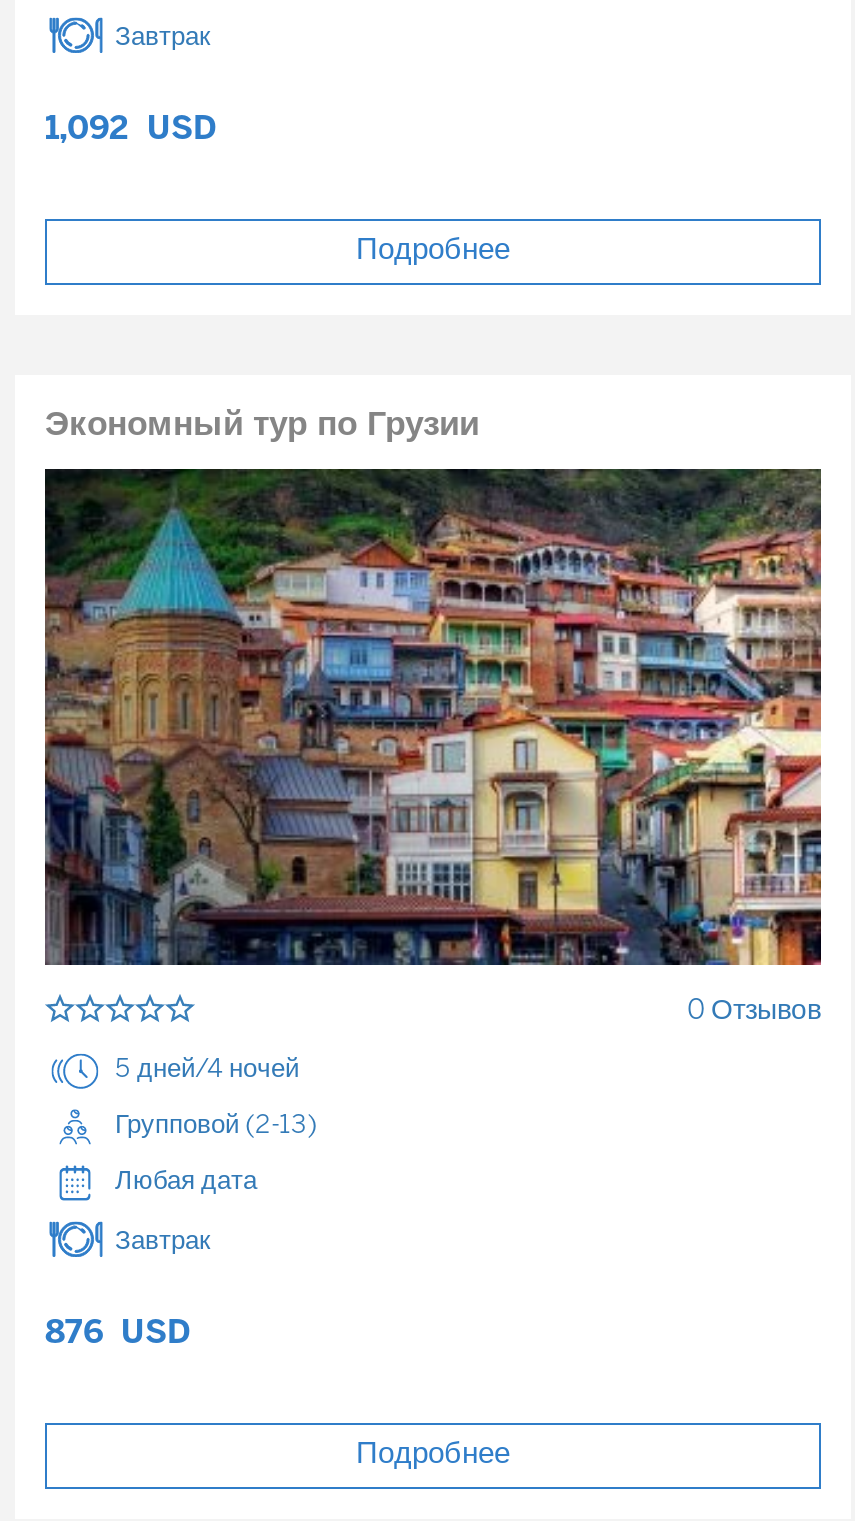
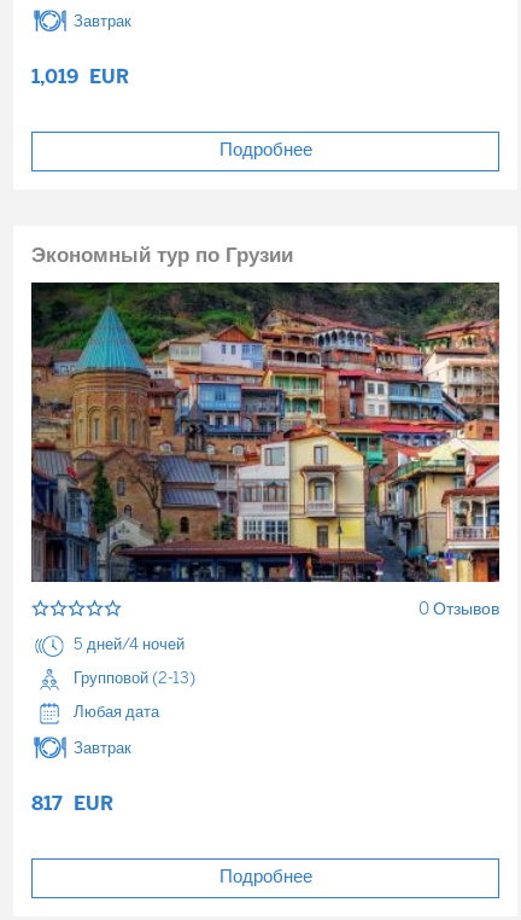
[45,115,217,145] 1,092 USD -> [31,69,129,87] 1,019 EUR
[45,1320,191,1350] 876 USD -> [31,796,113,814] 817 EUR

